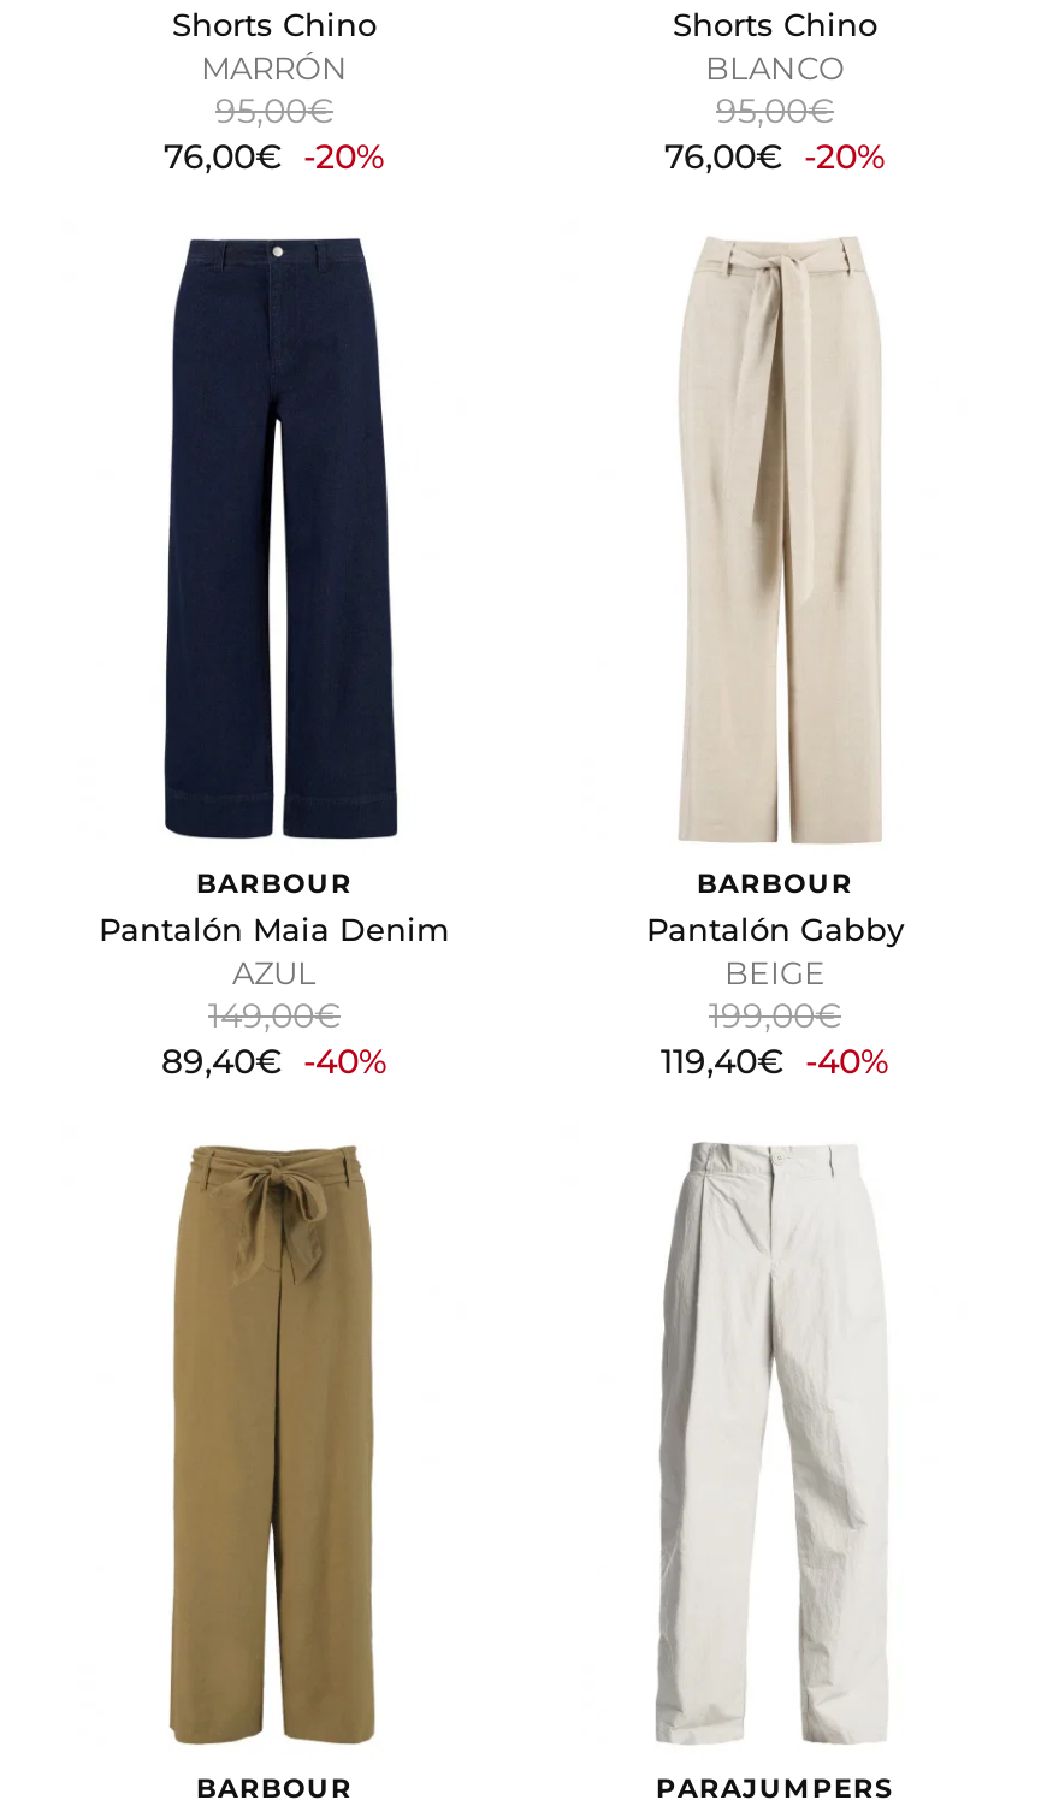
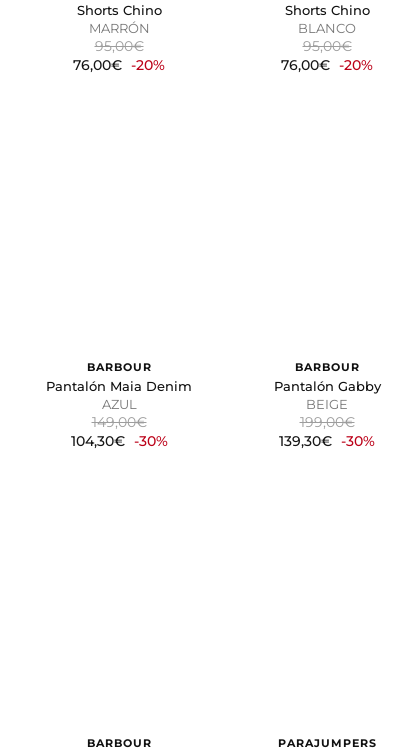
[161,236,400,842] [image] -> none
[679,238,881,845] [image] -> none
[161,1040,388,1083] 89,40€ -40% -> [70,432,167,450] 104,30€ -30%
[661,1040,889,1083] 119,40€ -40% -> [279,432,375,450] 139,30€ -30%
[168,1143,378,1747] [image] -> none
[655,1141,886,1745] [image] -> none

